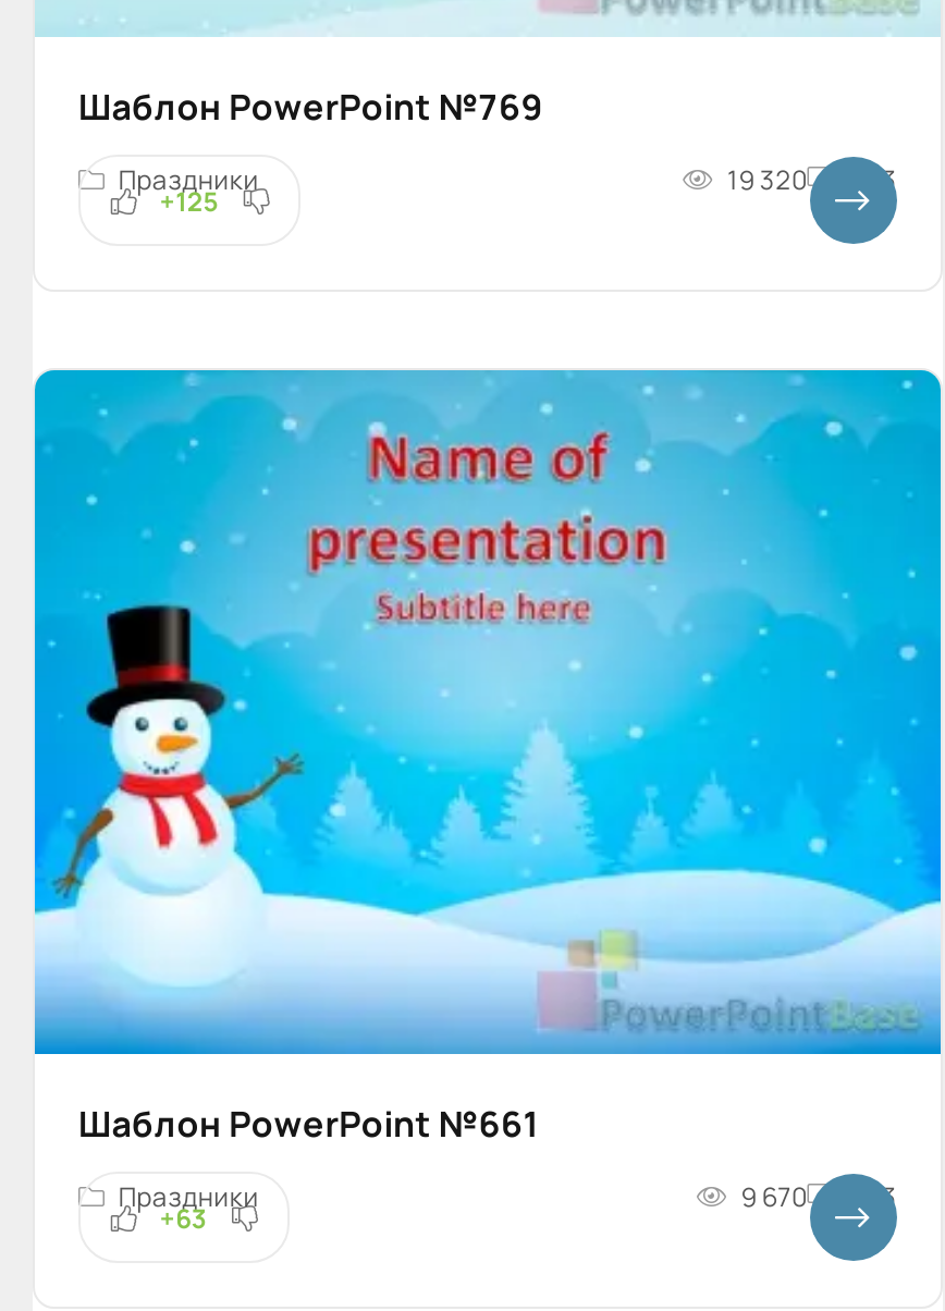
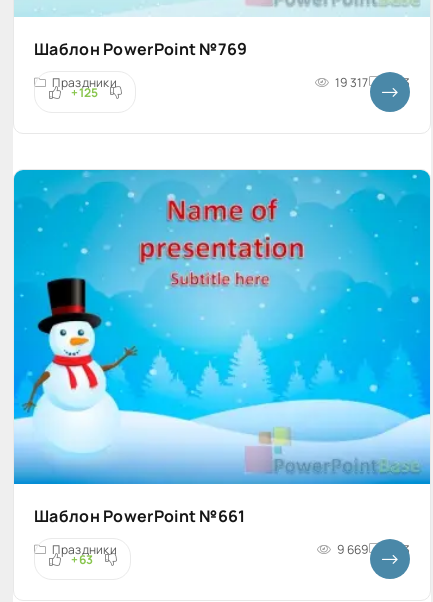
[727,161,807,198] 19 320 -> [335,74,369,91] 19 317
[741,1178,807,1215] 9 670 -> [337,541,369,558] 9 669

